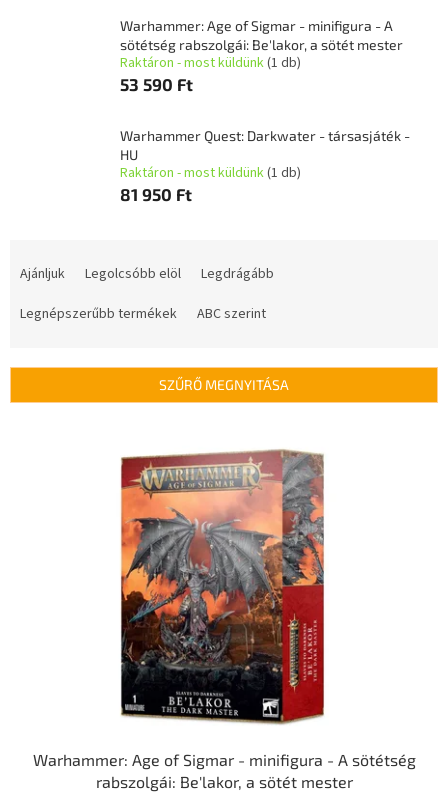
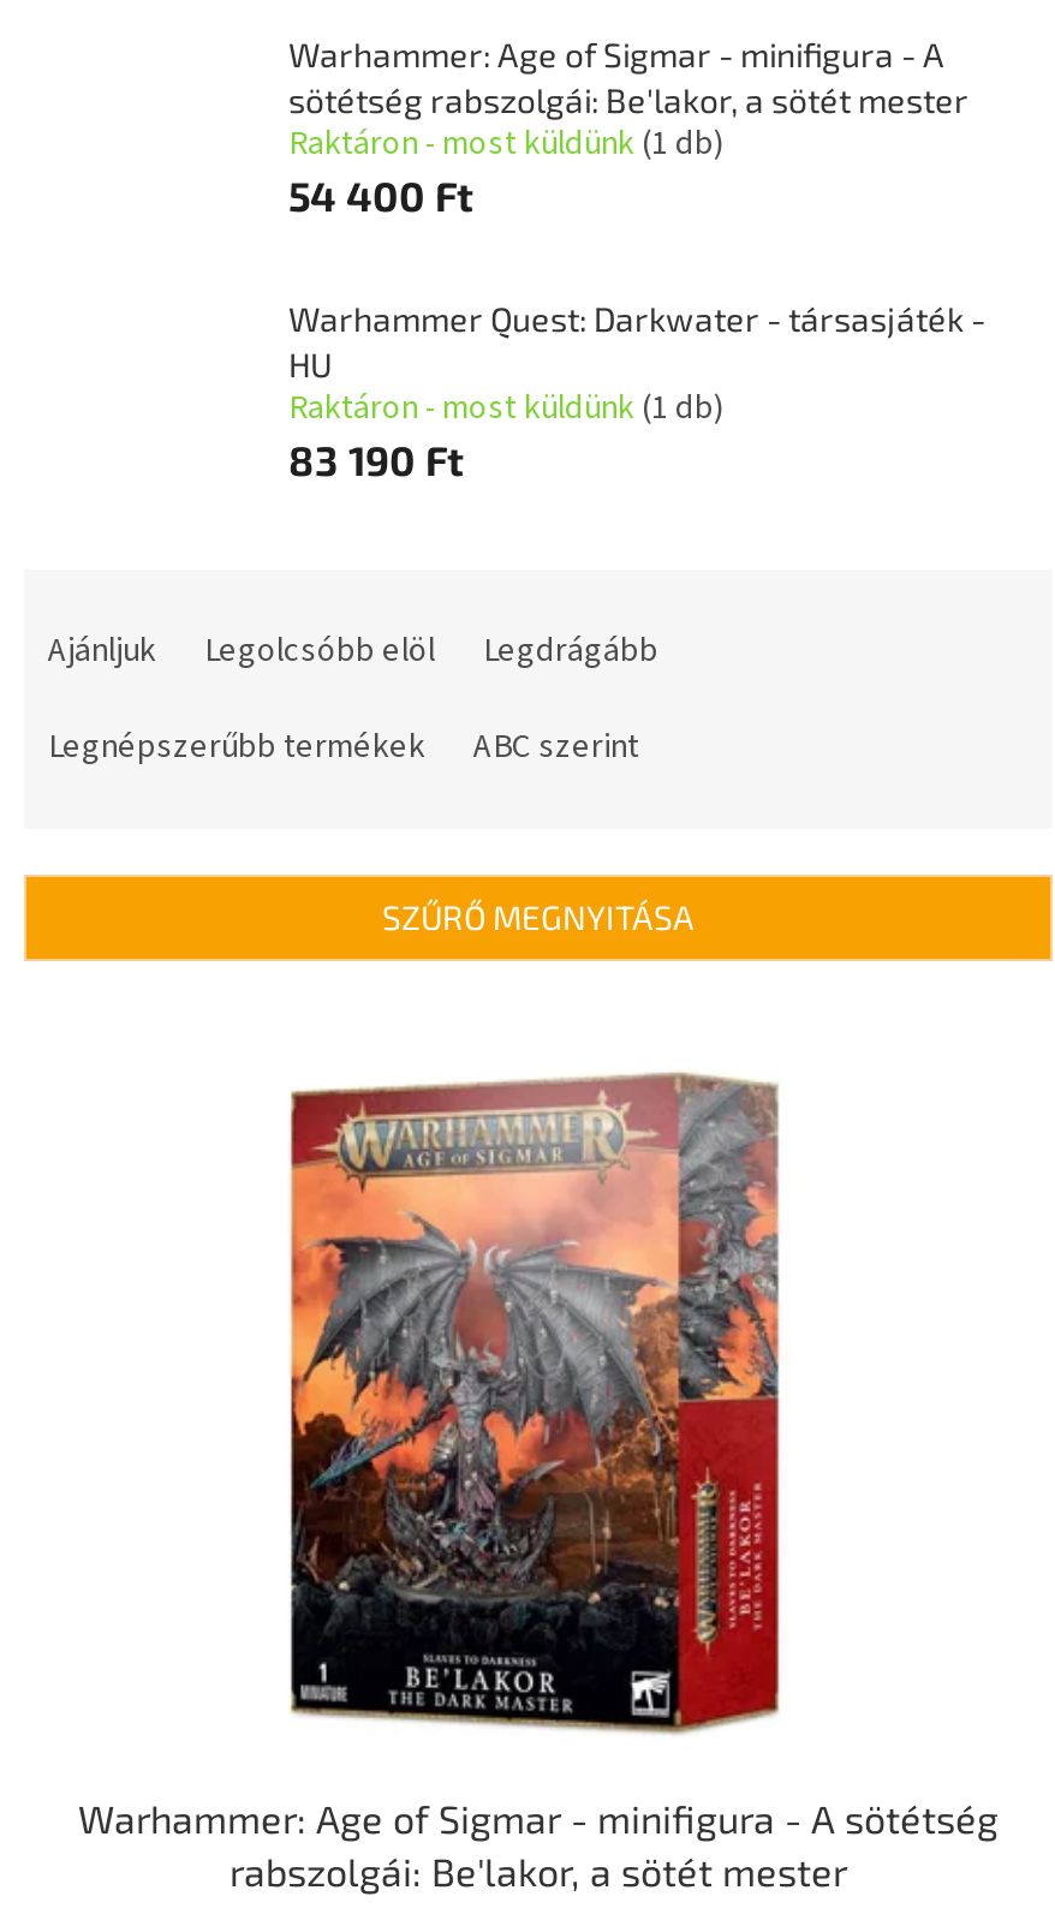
[120,74,193,94] 53 590 Ft -> [288,172,473,220] 54 400 Ft
[120,184,192,204] 81 950 Ft -> [288,436,464,484] 83 190 Ft

